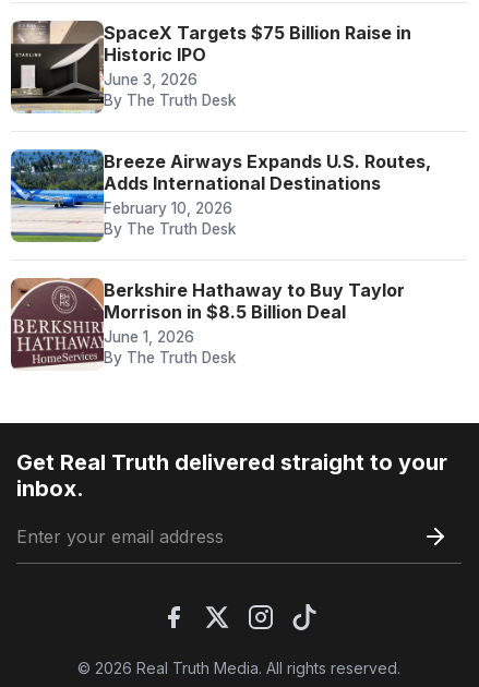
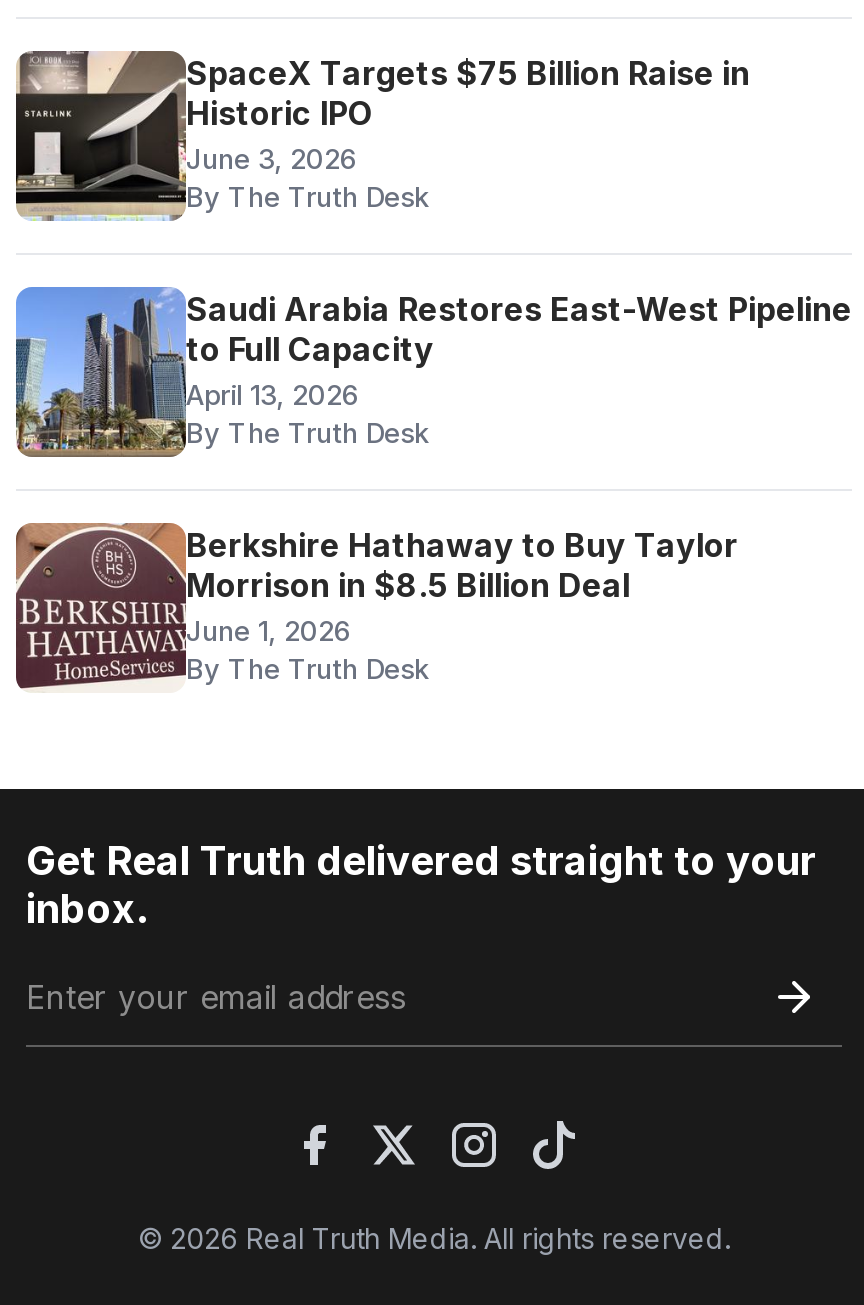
[10,150,431,242] [image] | Breeze Airways Expands U.S. Routes, | Adds International Destinations | February 10, 2026 -> [14,289,852,457] [image] | Saudi Arabia Restores East-West Pipeline | to Full Capacity | April 13, 2026

